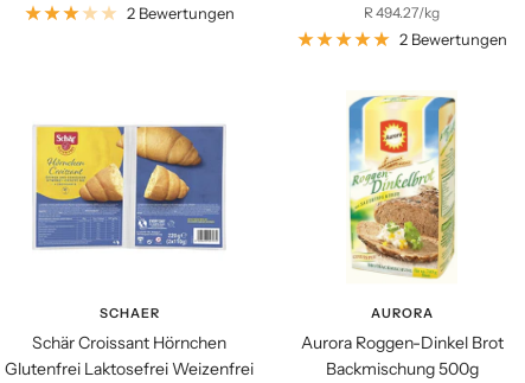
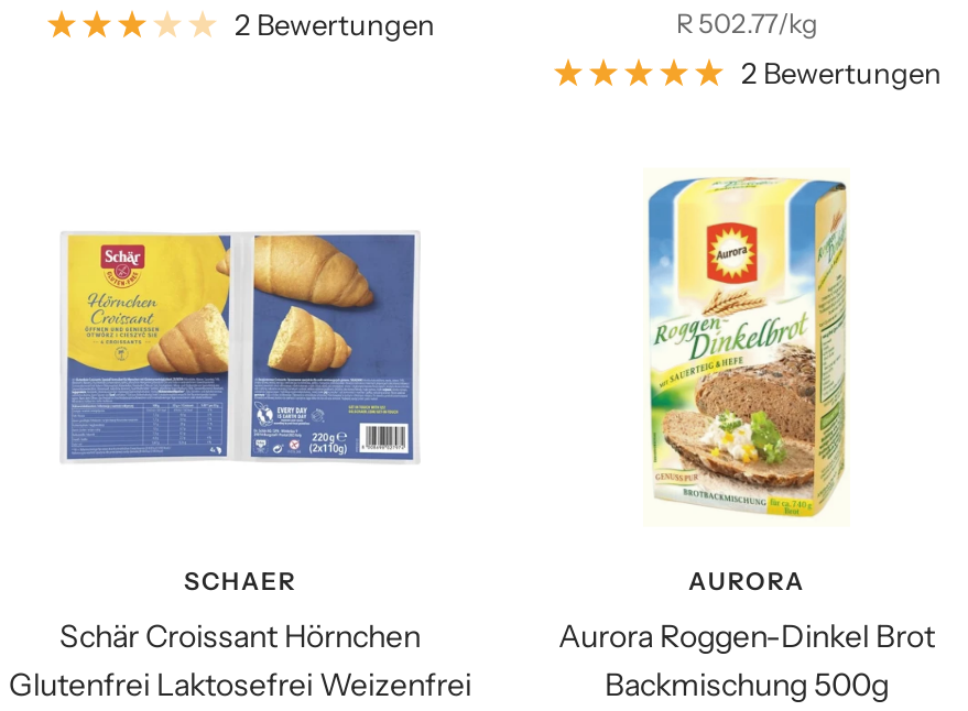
[364,4,440,22] R 494.27/kg -> [676,7,817,40] R 502.77/kg

